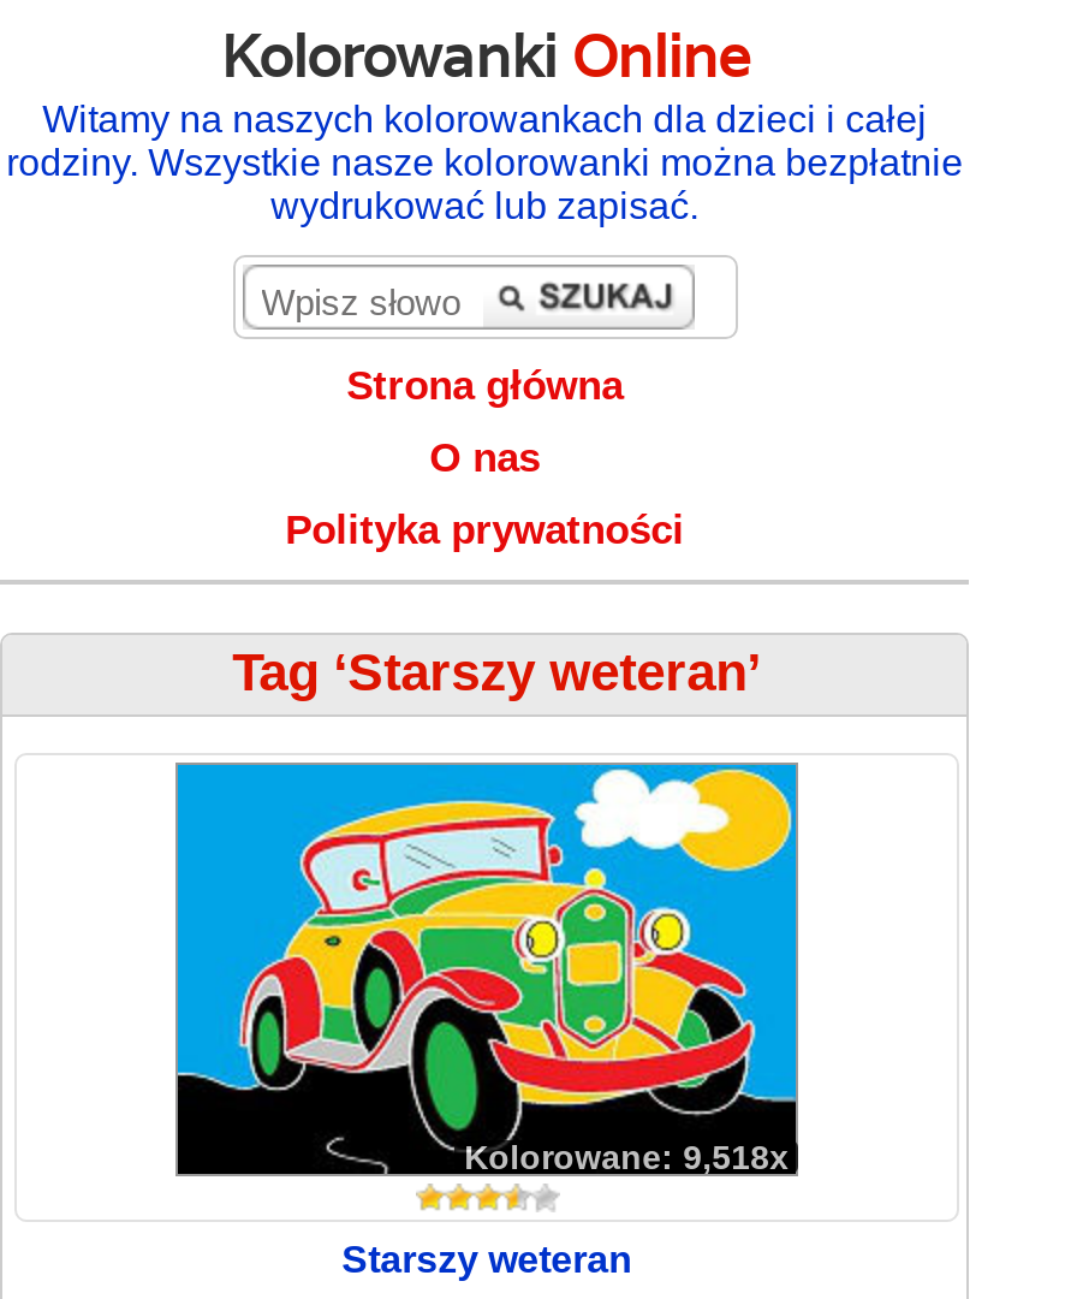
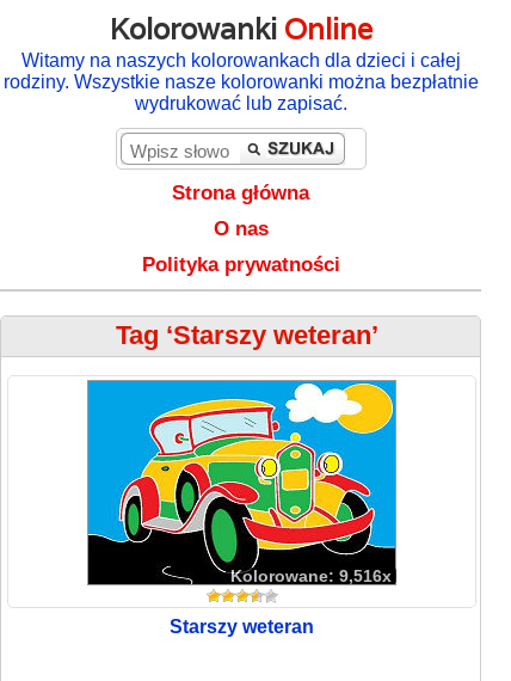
[464,1138,789,1176] Kolorowane: 9,518x -> [231,566,392,585] Kolorowane: 9,516x

